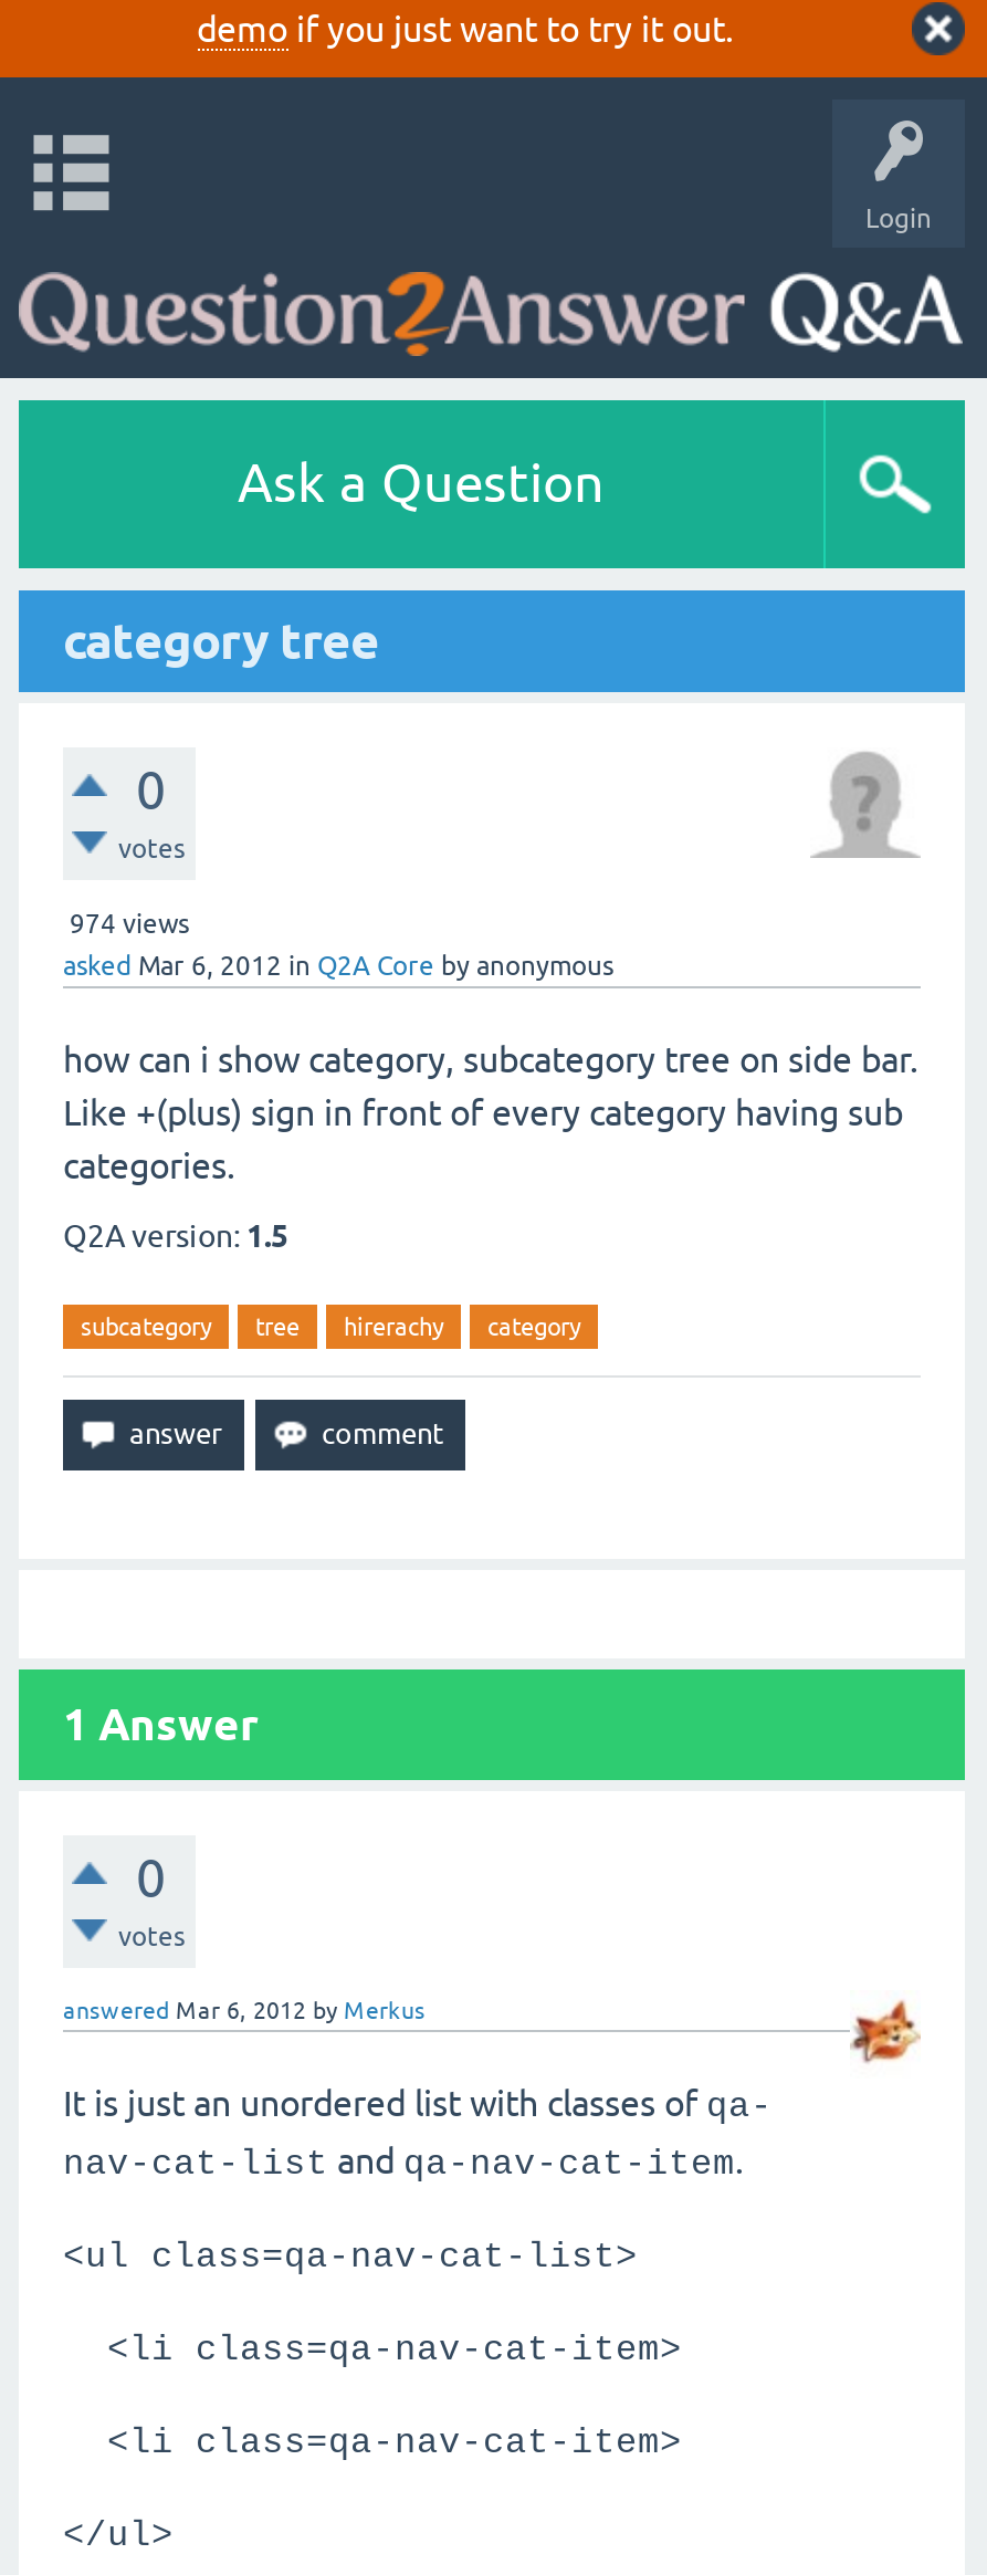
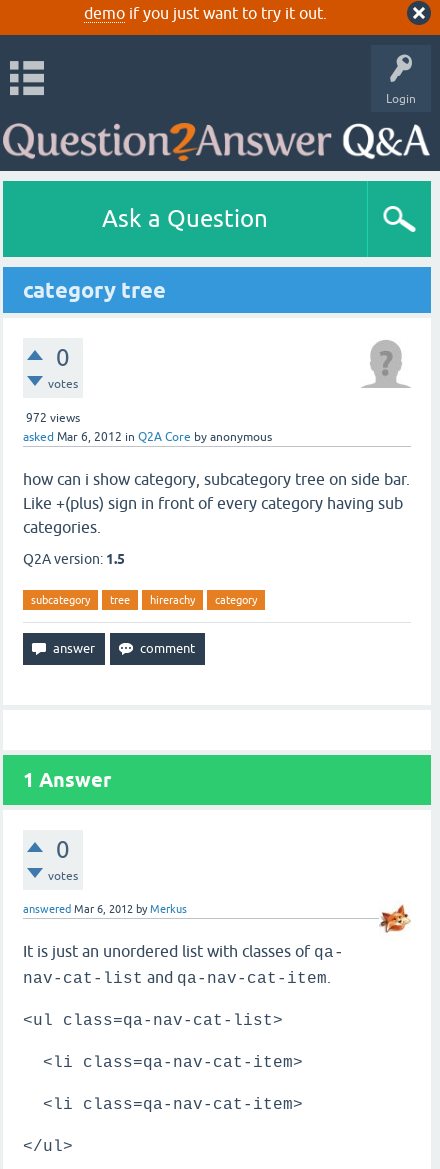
[70,909,189,940] 974 views -> [26,411,80,425] 972 views

